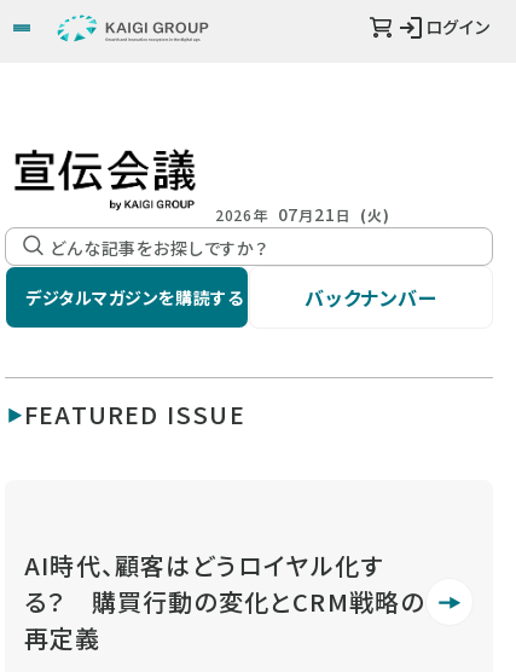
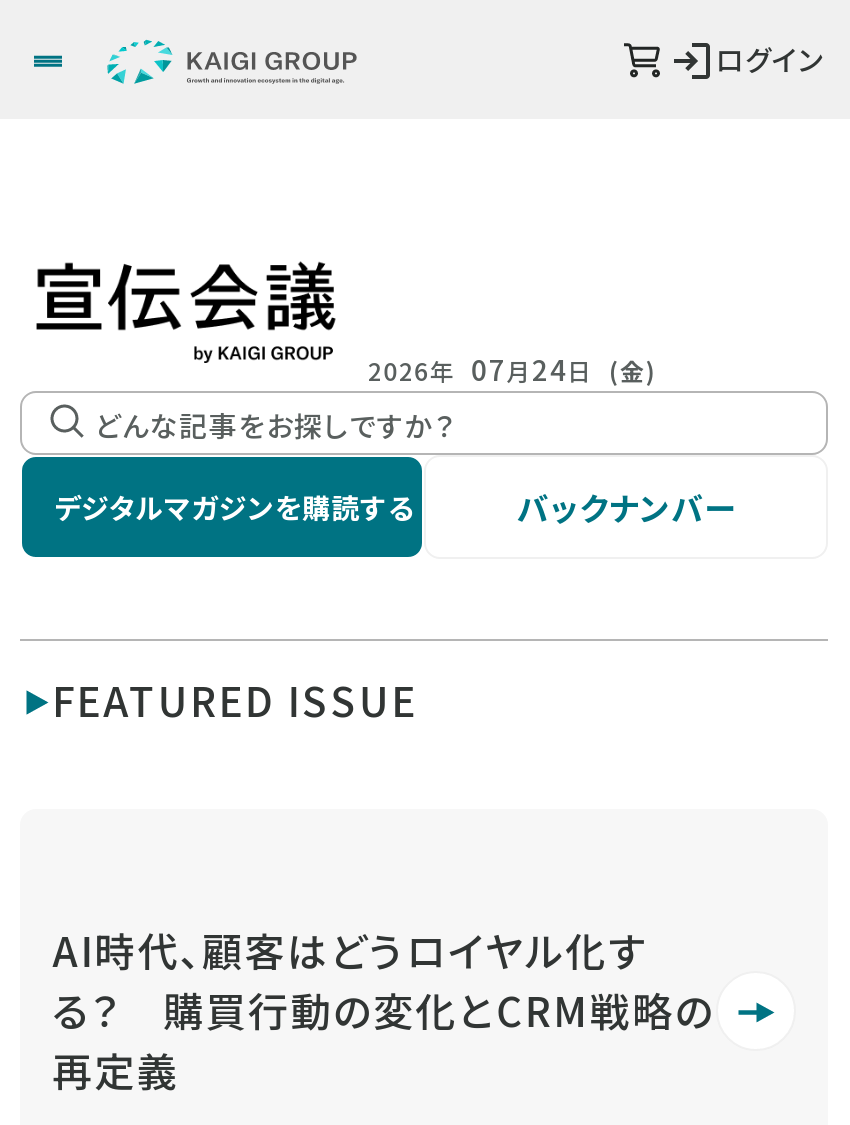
[215,202,390,226] 2026年 07月21日 (火) -> [368,349,657,389] 2026年 07月24日 (金)

